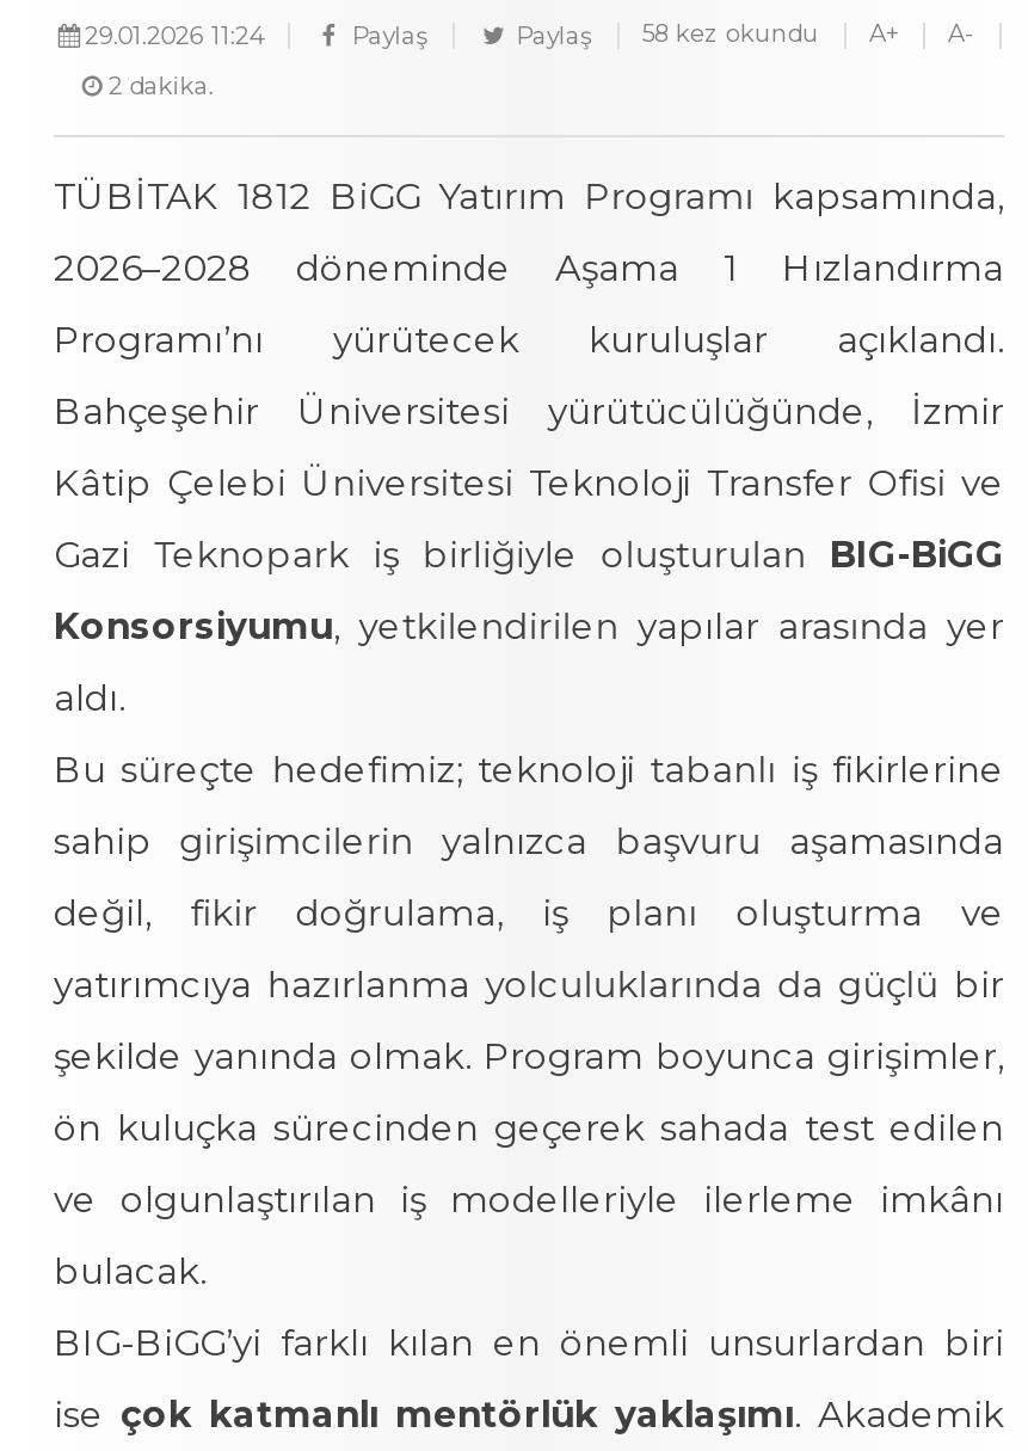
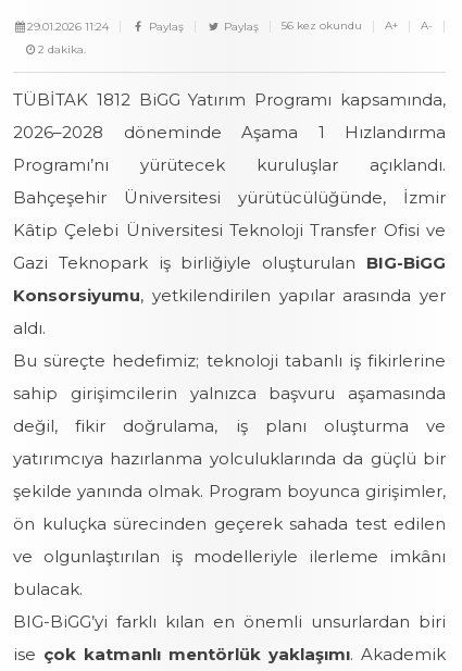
[509,18,974,51] Paylaş 58 kez okundu A+ A- -> [220,18,432,34] Paylaş 56 kez okundu A+ A-

